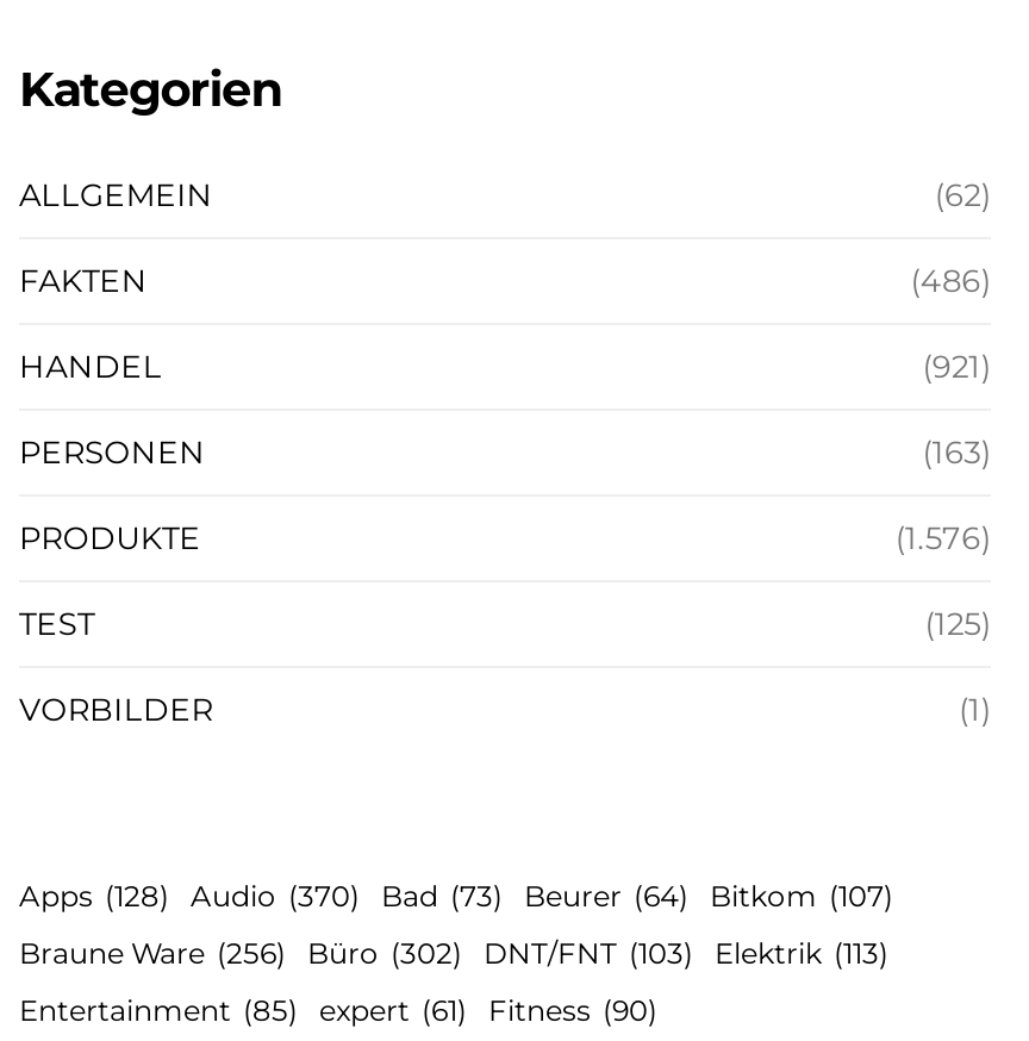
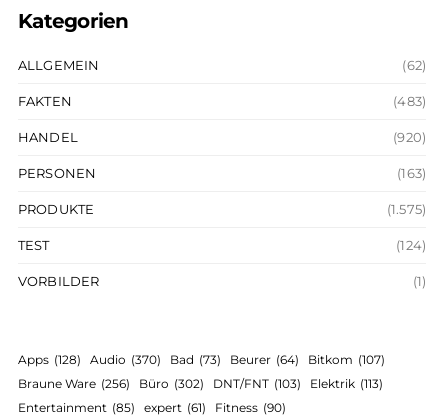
[910,262,991,300] (486) -> [393,93,426,109] (483)
[922,348,991,386] (921) -> [393,129,426,145] (920)
[895,519,991,557] (1.576) -> [387,201,426,217] (1.575)
[925,605,991,643] (125) -> [396,237,426,253] (124)

